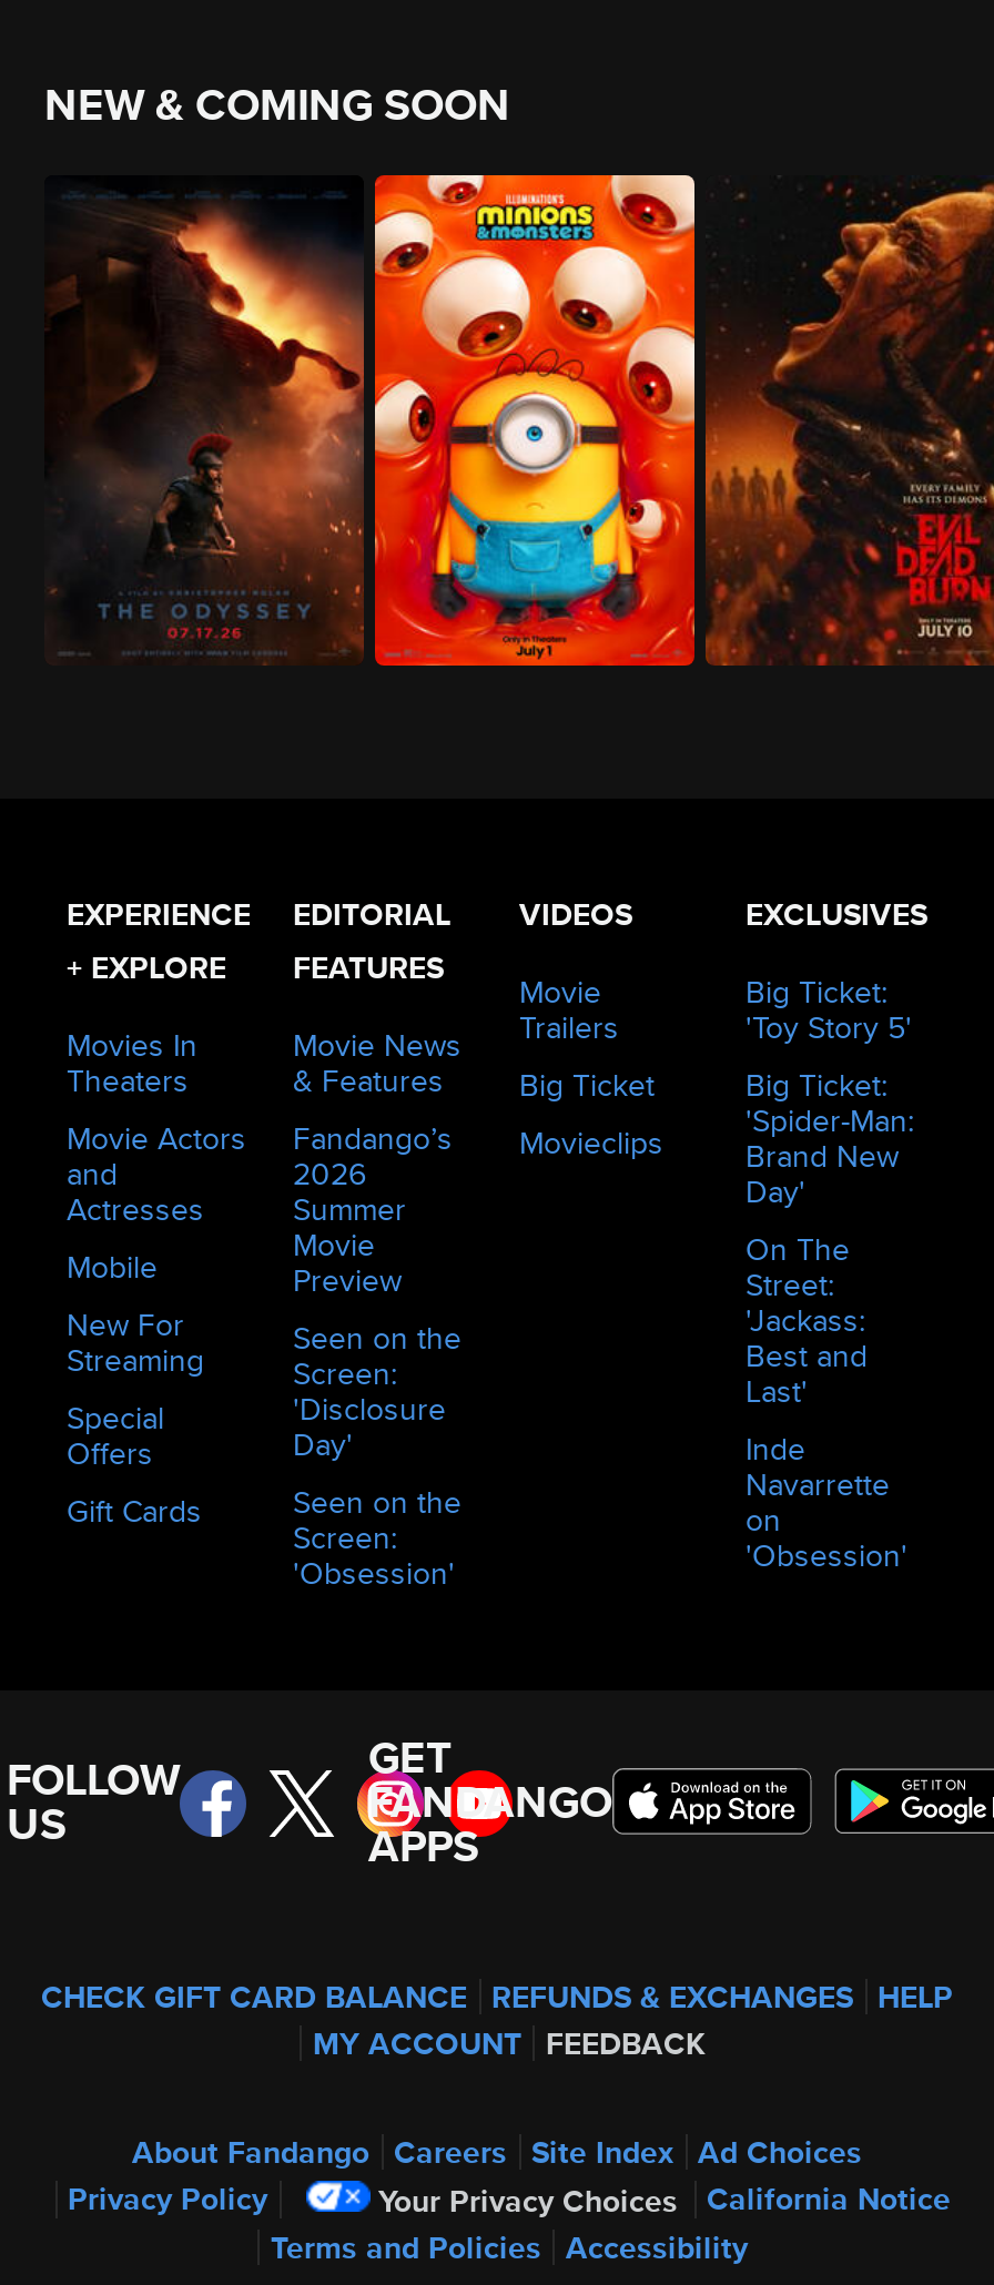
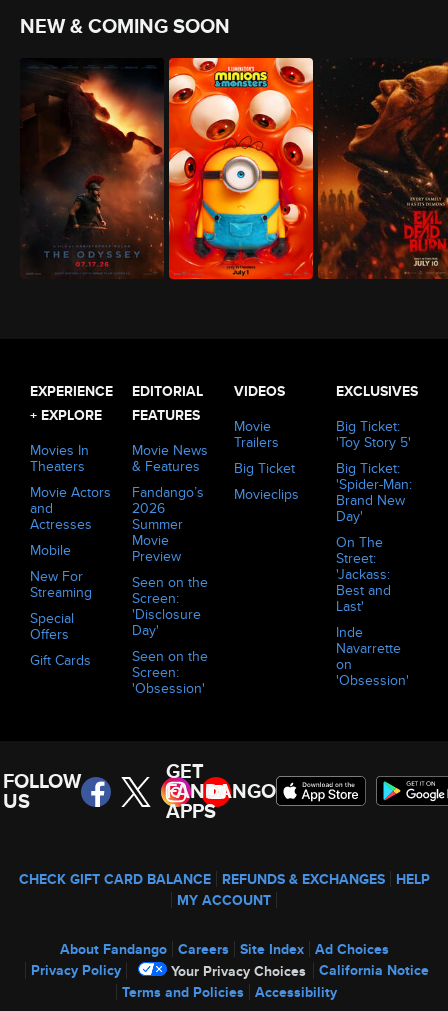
[313,2021,706,2065] MY ACCOUNT FEEDBACK -> [177,890,271,910] MY ACCOUNT

